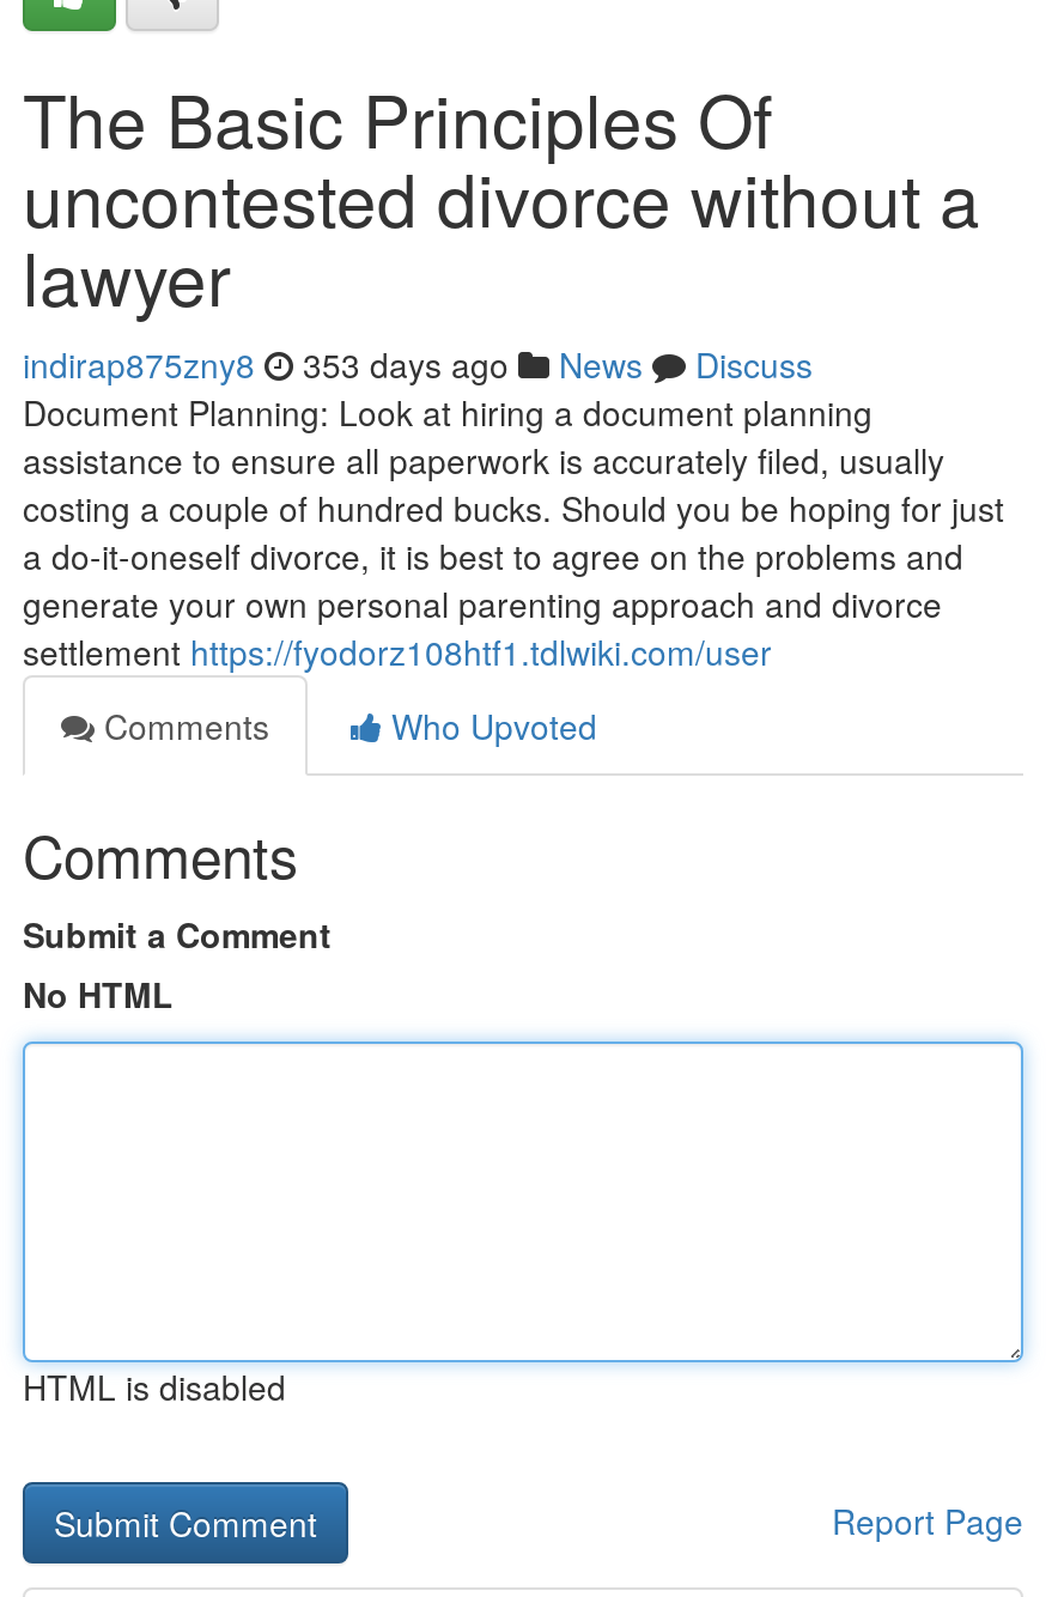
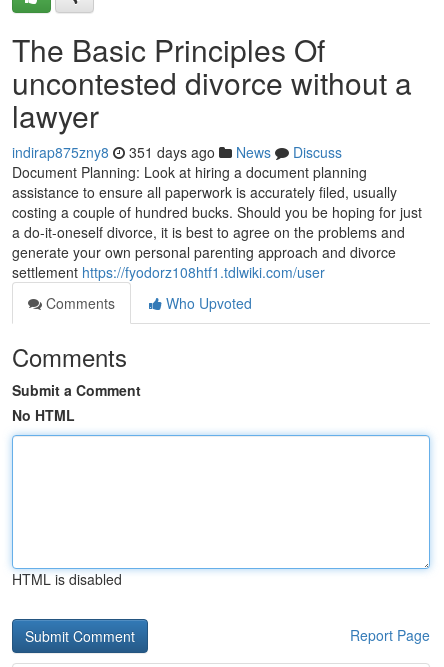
[23,340,813,388] indirap875zny8 353 days ago News Discuss -> [12,142,342,162] indirap875zny8 351 days ago News Discuss

